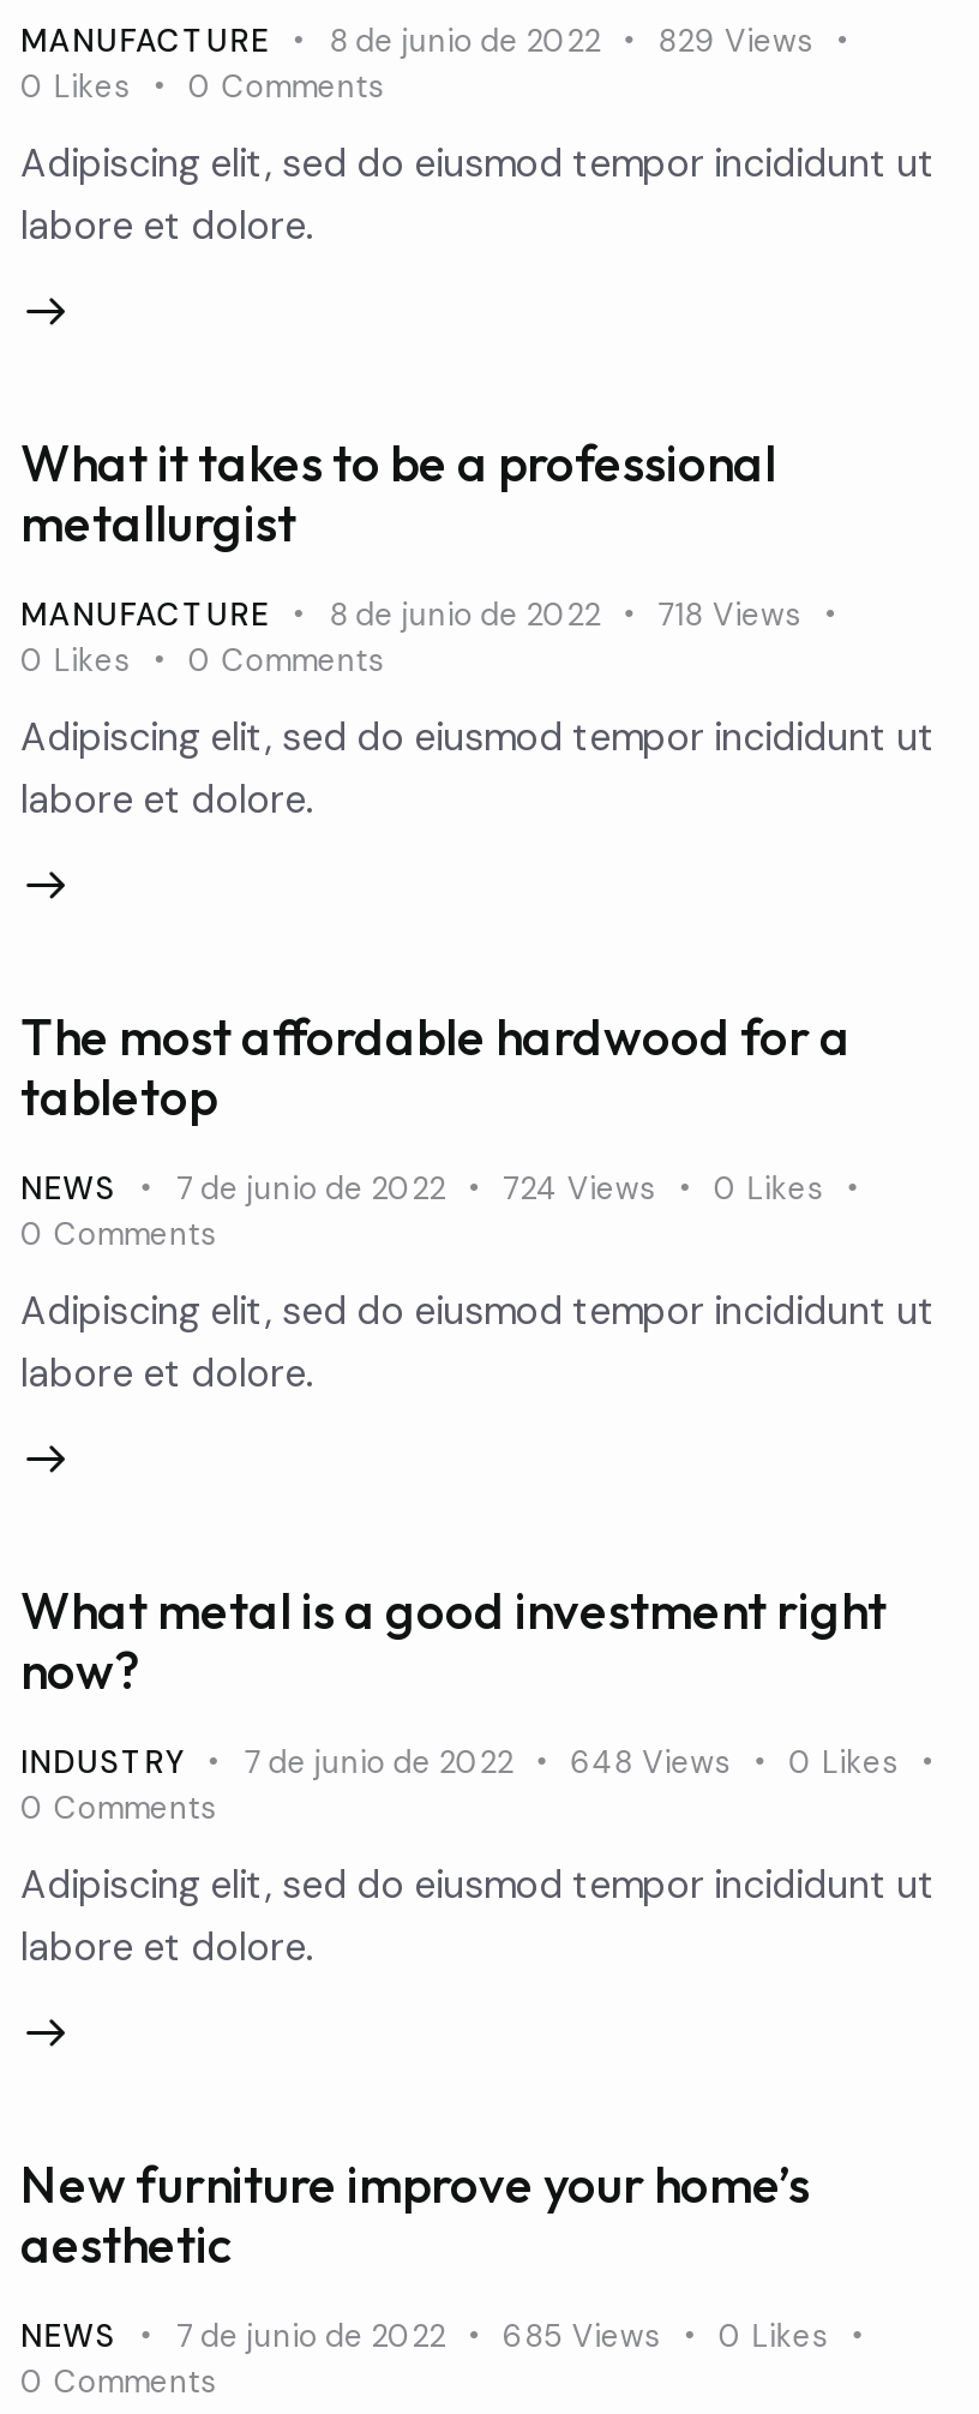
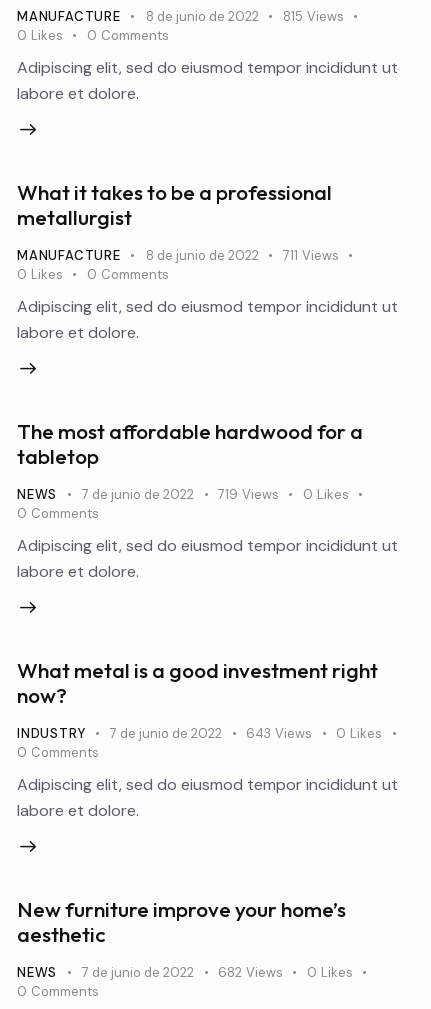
[20,21,813,62] MANUFACTURE 8 de junio de 2022 829 Views -> [17,8,343,25] MANUFACTURE 8 de junio de 2022 815 Views
[20,595,801,635] MANUFACTURE 8 de junio de 2022 718 Views -> [17,247,338,264] MANUFACTURE 8 de junio de 2022 711 Views
[503,1168,656,1209] 724 Views -> [218,486,279,503] 719 Views
[570,1742,731,1783] 648 Views -> [246,725,312,742] 643 Views
[503,2316,661,2357] 685 Views -> [218,964,283,981] 682 Views

